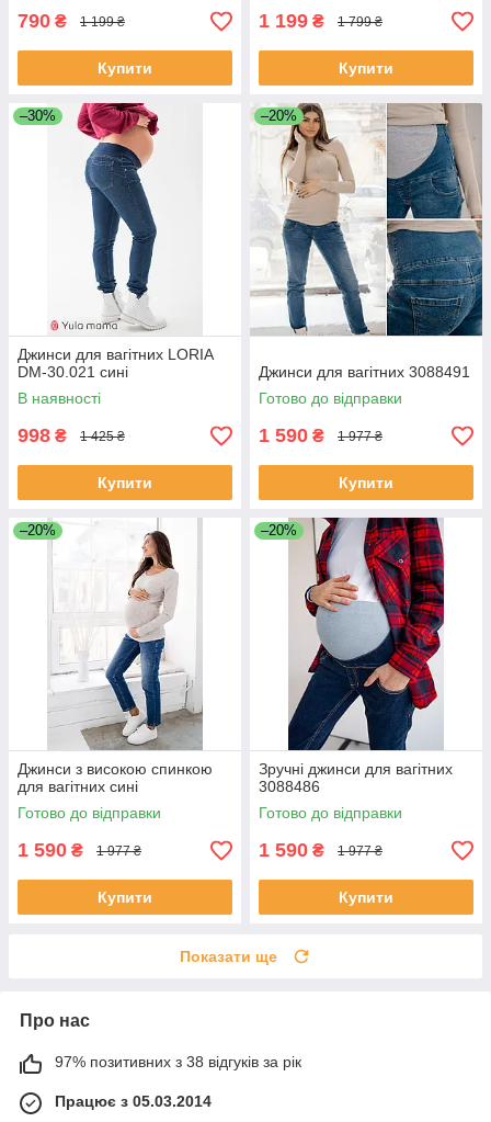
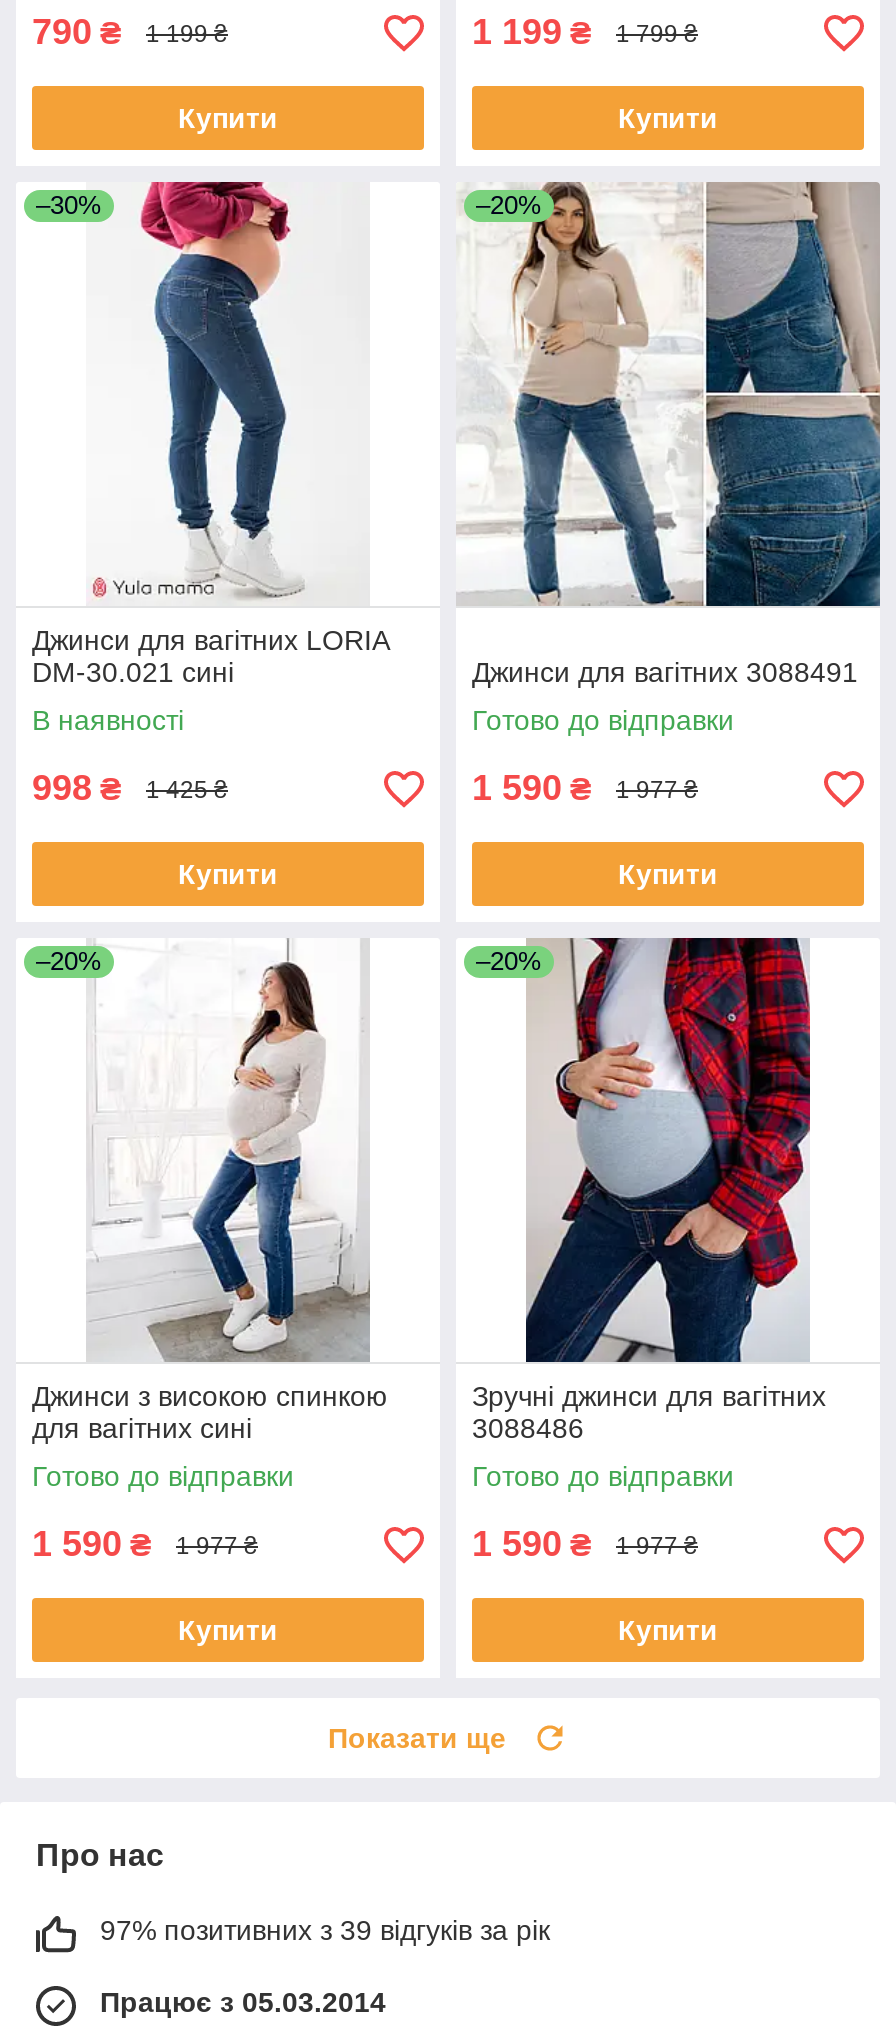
[55,1053,301,1071] 97% позитивних з 38 відгуків за рік -> [100,1915,550,1947] 97% позитивних з 39 відгуків за рік

